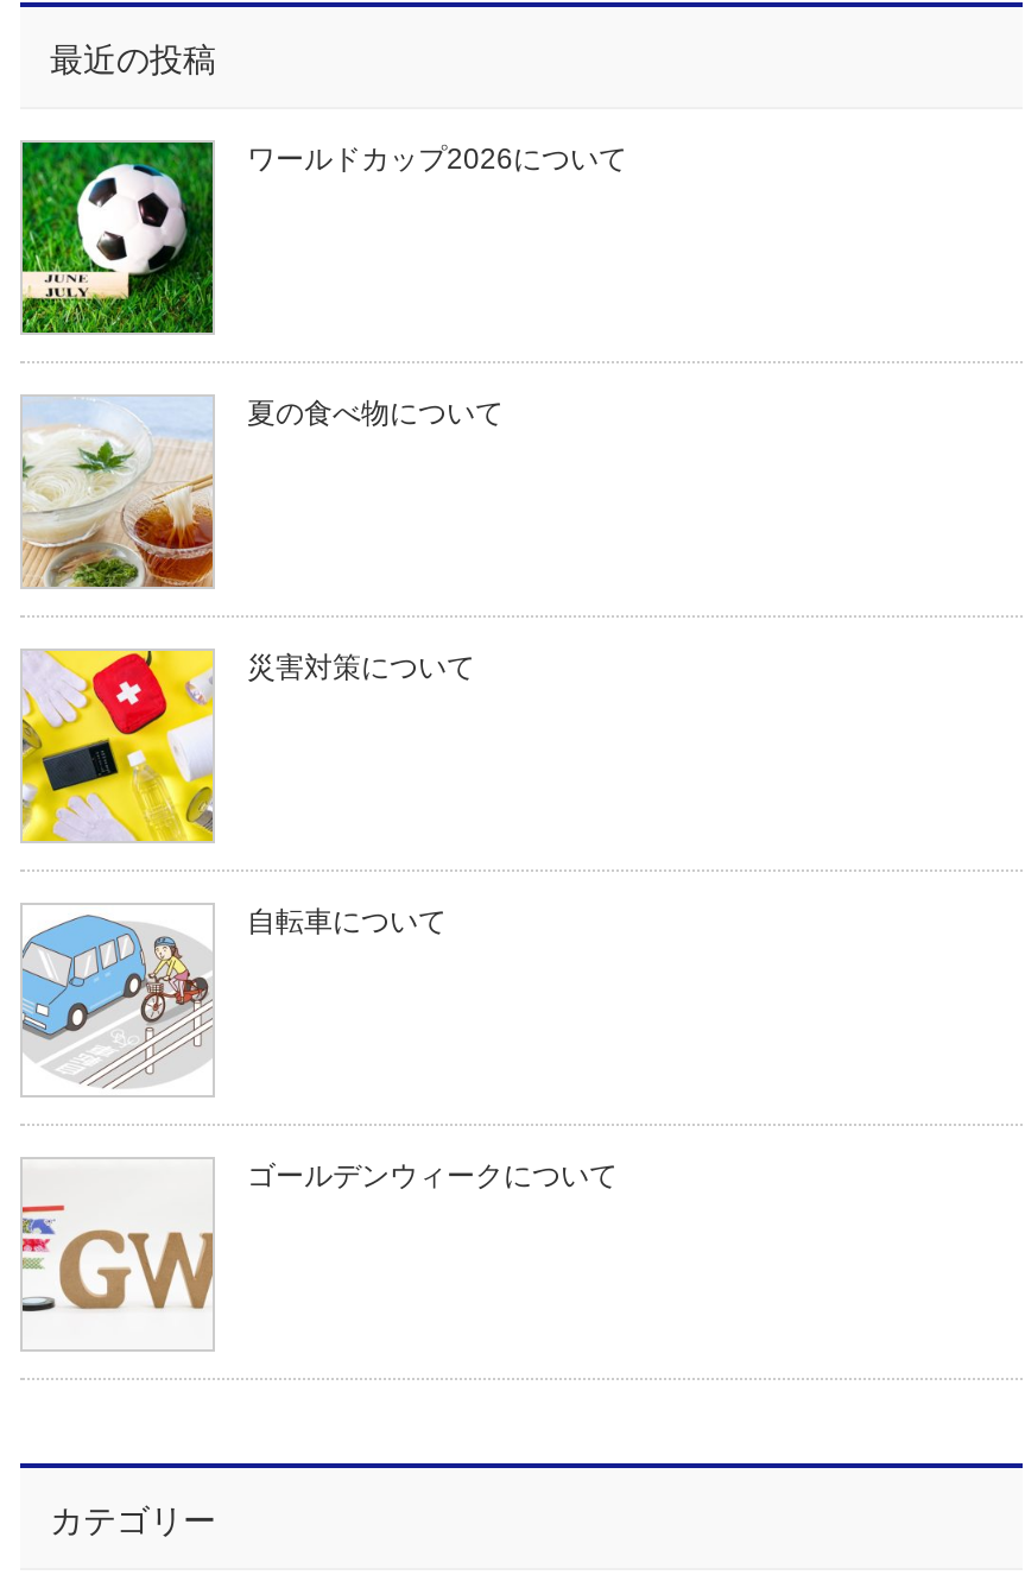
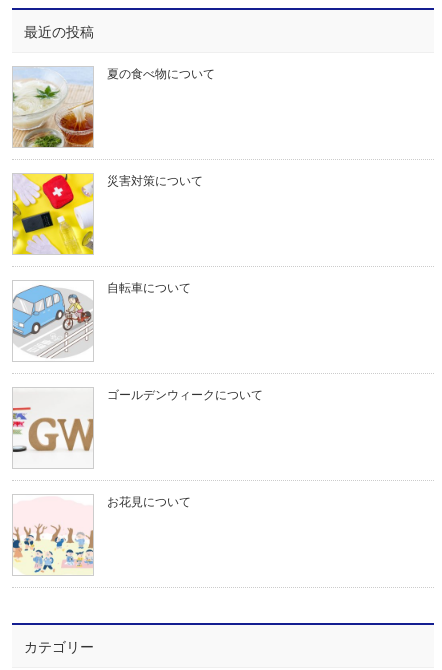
[20,139,627,334] [image] | ワールドカップ2026について -> none
moved [20,396,618,1192] -> [12,67,263,402]: [image] | 夏の食べ物について | 災害対策について | 自転車について | ゴールデンウィークについて
moved [18,1201,213,1320] -> [11,406,93,456]: [image]
none -> [12,526,94,574] [image]
none -> [107,495,191,509] お花見について

